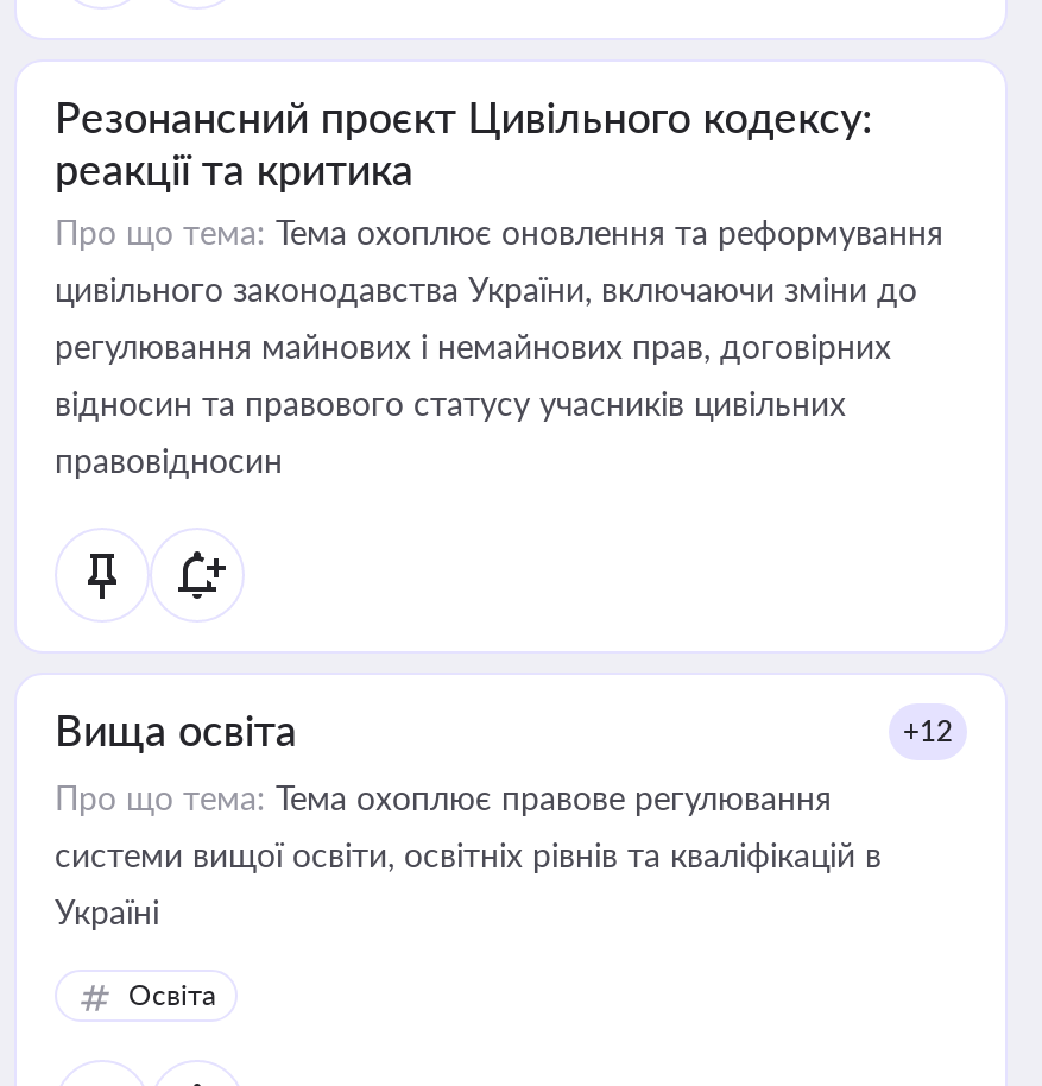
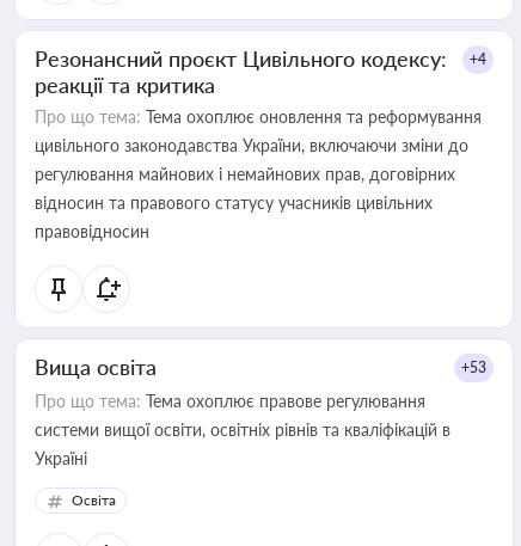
none -> [470,50,486,68] +4
[903,713,953,749] +12 -> [461,358,486,376] +53

